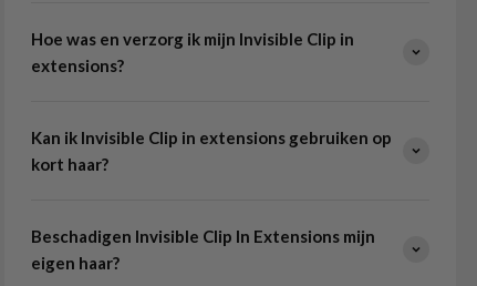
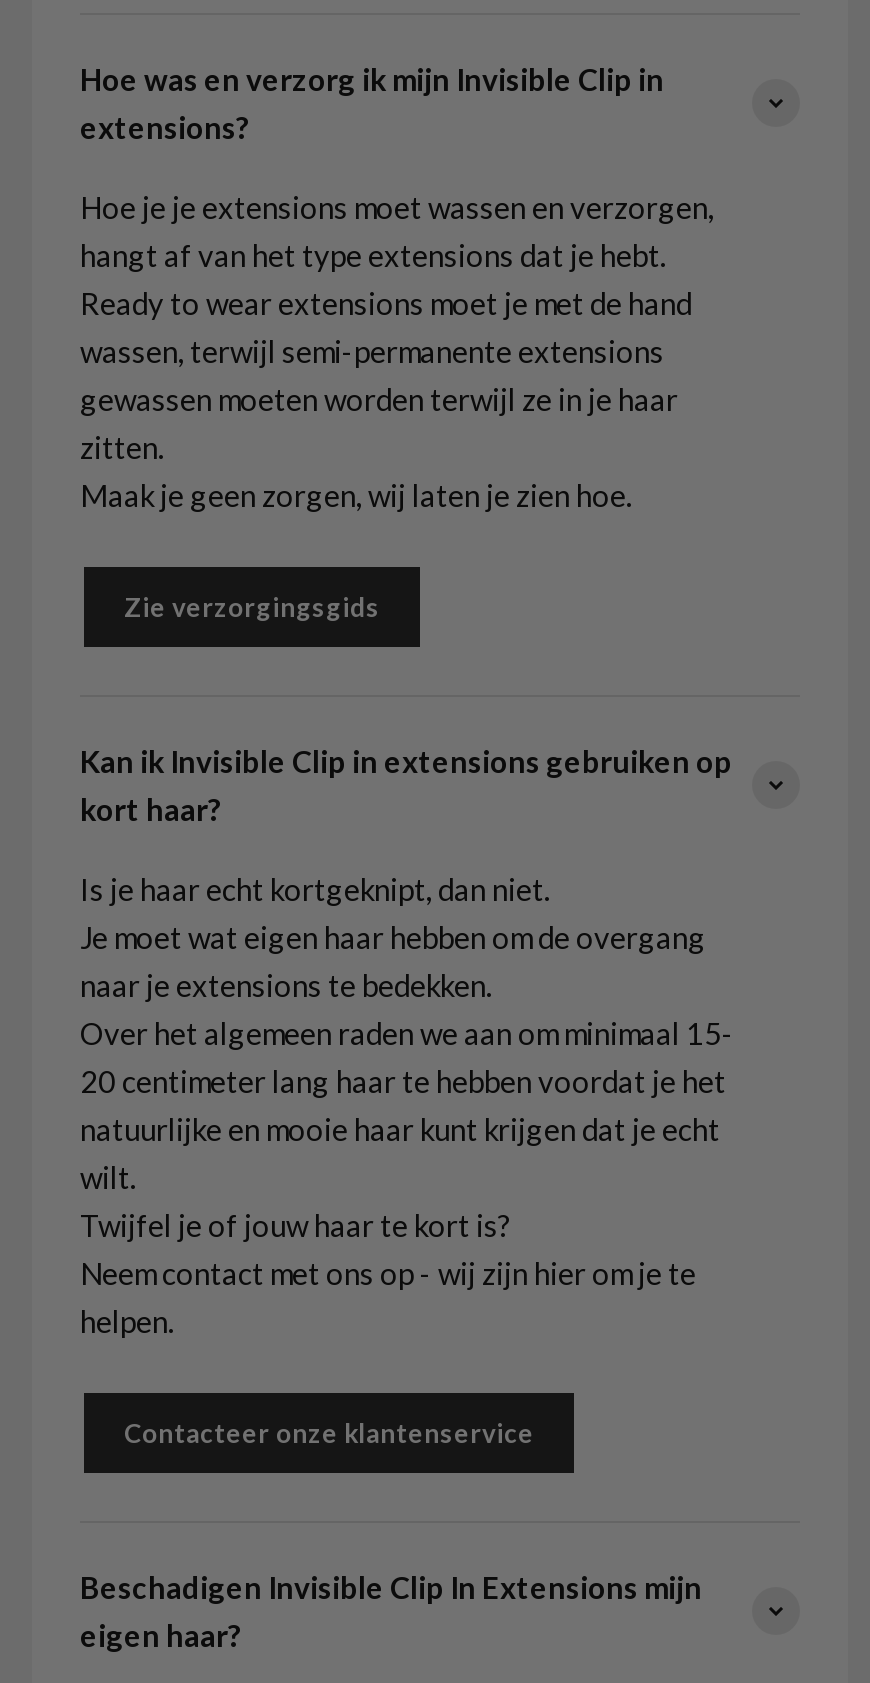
none -> [80,189,714,623] Hoe je je extensions moet wassen en verzorgen, | hangt af van het type extensions dat je hebt. | Ready to wear extensions moet je met de hand | wassen, terwijl semi-permanente extensions | gewassen moeten worden terwijl ze in je haar | zitten. | Maak je geen zorgen, wij laten je zien hoe. | Zie verzorgingsgids
none -> [80,871,734,1449] Is je haar echt kortgeknipt, dan niet. | Je moet wat eigen haar hebben om de overgang | naar je extensions te bedekken. | Over het algemeen raden we aan om minimaal 15- | 20 centimeter lang haar te hebben voordat je het | natuurlijke en mooie haar kunt krijgen dat je echt | wilt. | Twijfel je of jouw haar te kort is? | Neem contact met ons op - wij zijn hier om je te | helpen. | Contacteer onze klantenservice

